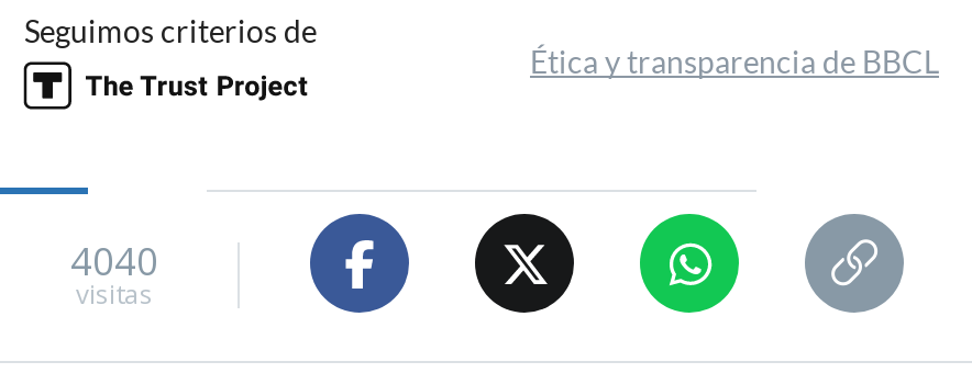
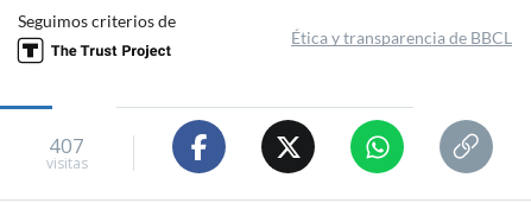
[70,235,158,286] 4040 -> [49,132,84,159] 407

